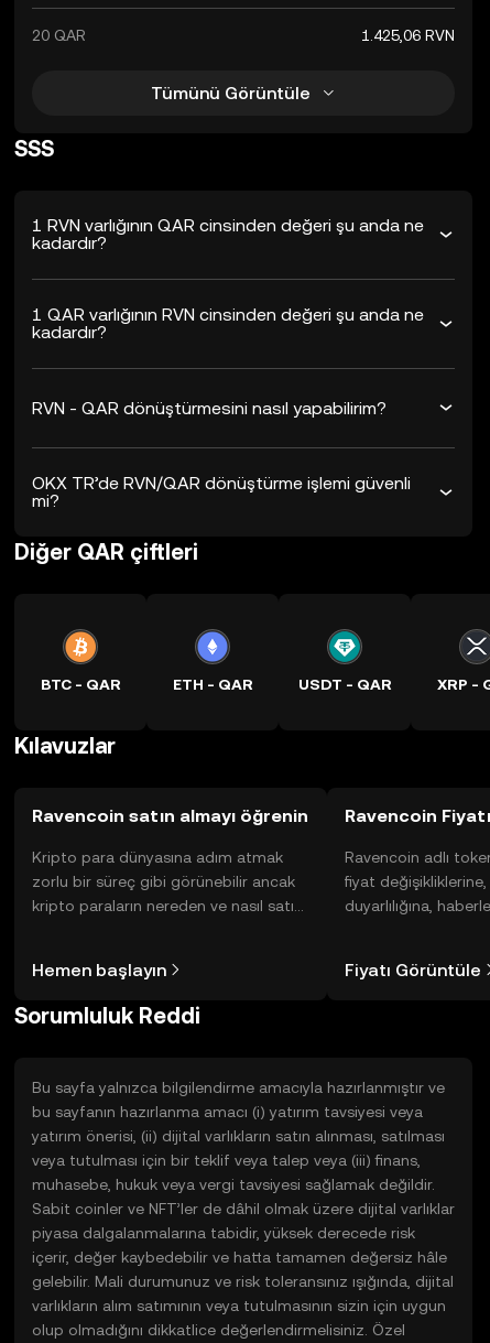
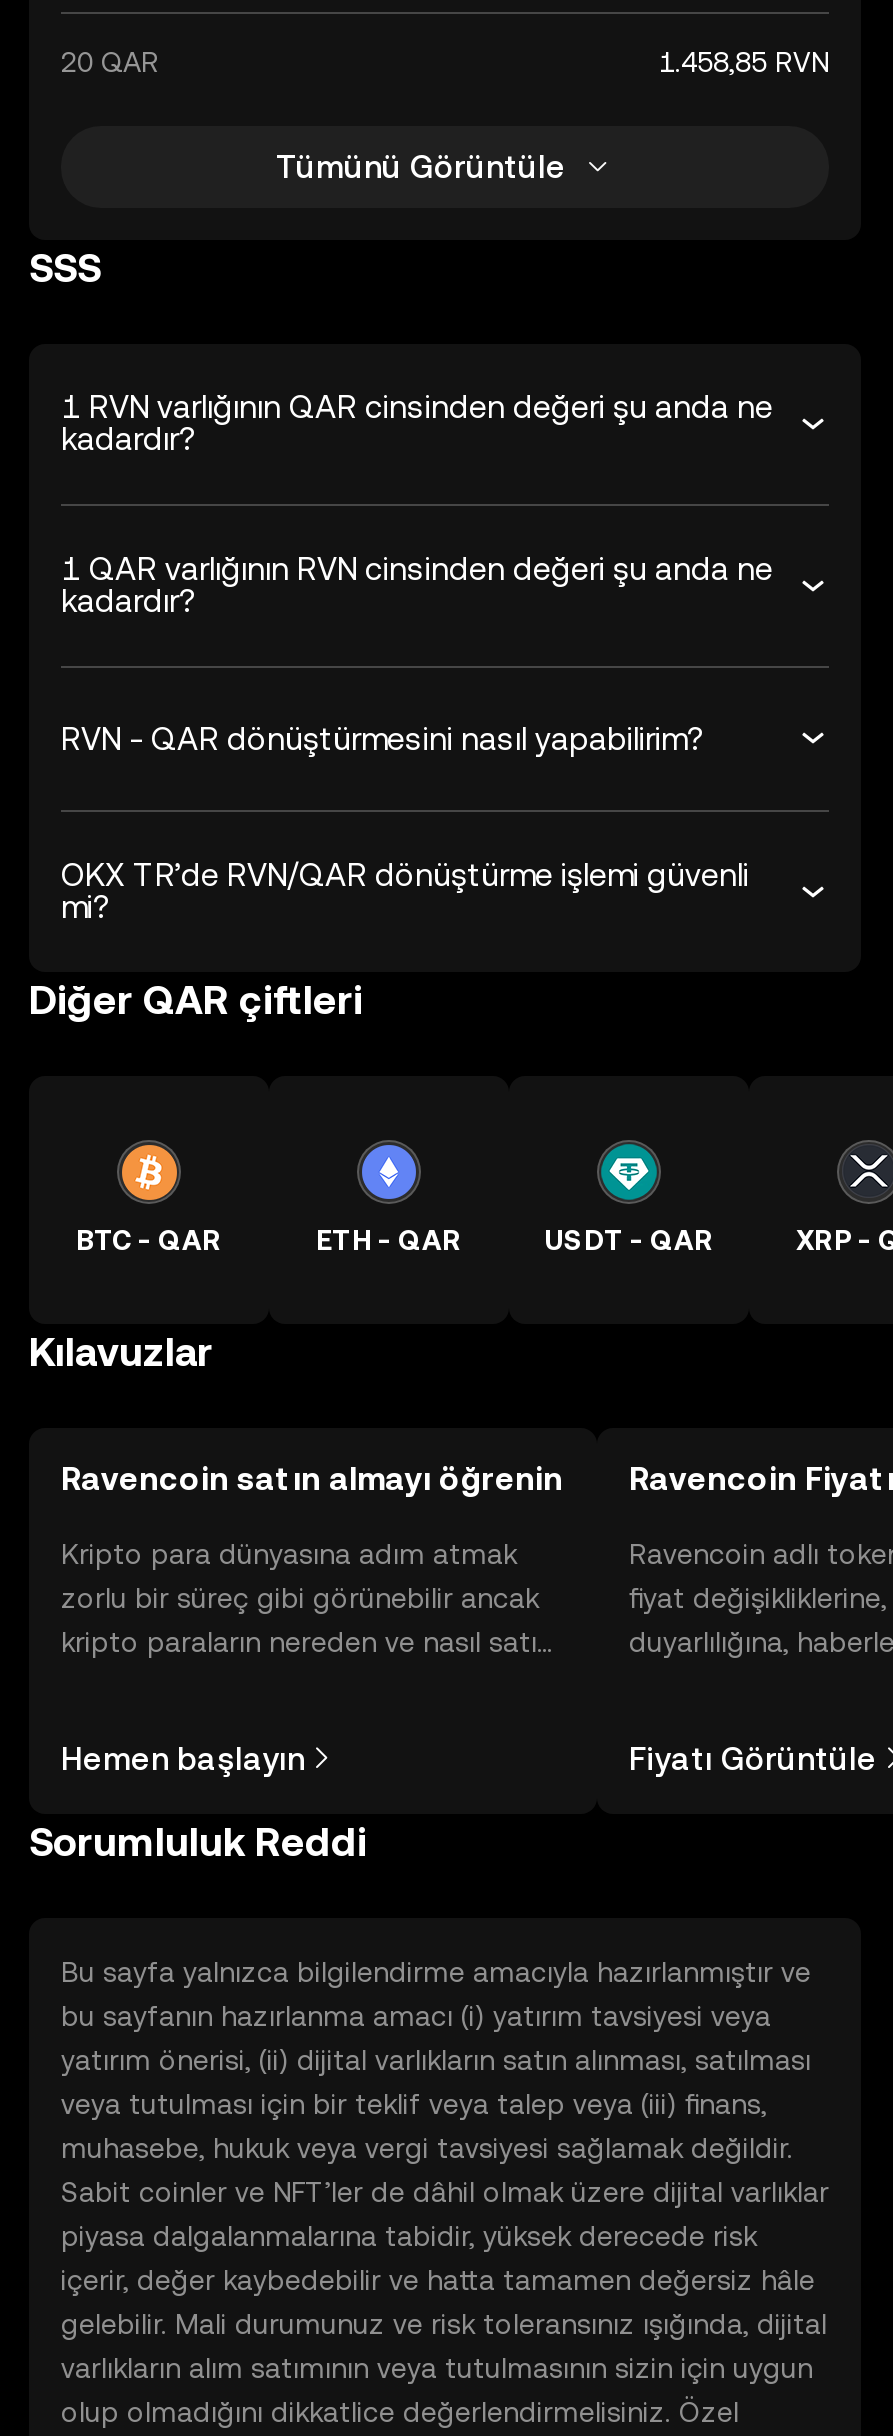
[361,26,455,44] 1.425,06 RVN -> [659,46,829,78] 1.458,85 RVN

